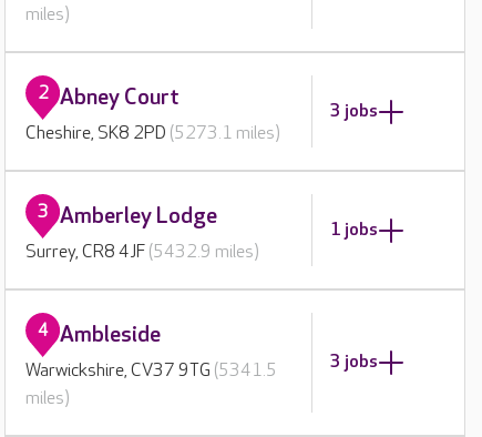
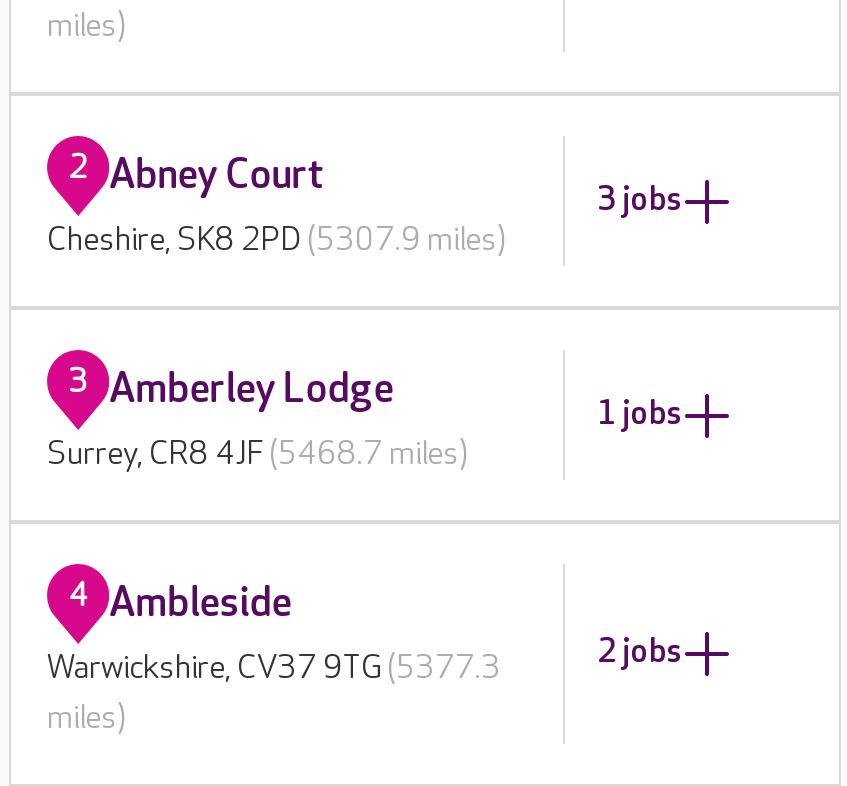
[25,123,280,144] Cheshire, SK8 2PD (5273.1 miles) -> [47,222,507,260] Cheshire, SK8 2PD (5307.9 miles)
[25,242,259,263] Surrey, CR8 4JF (5432.9 miles) -> [47,436,469,474] Surrey, CR8 4JF (5468.7 miles)
[330,352,378,373] 3 jobs -> [597,634,683,672] 2 jobs
[25,360,277,382] Warwickshire, CV37 9TG (5341.5 -> [47,650,501,688] Warwickshire, CV37 9TG (5377.3

